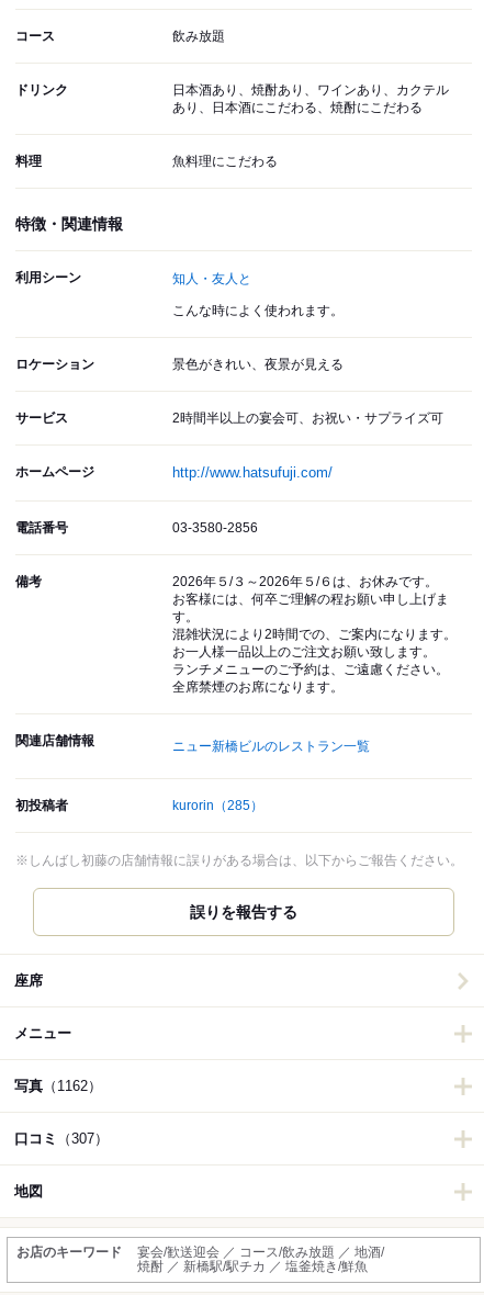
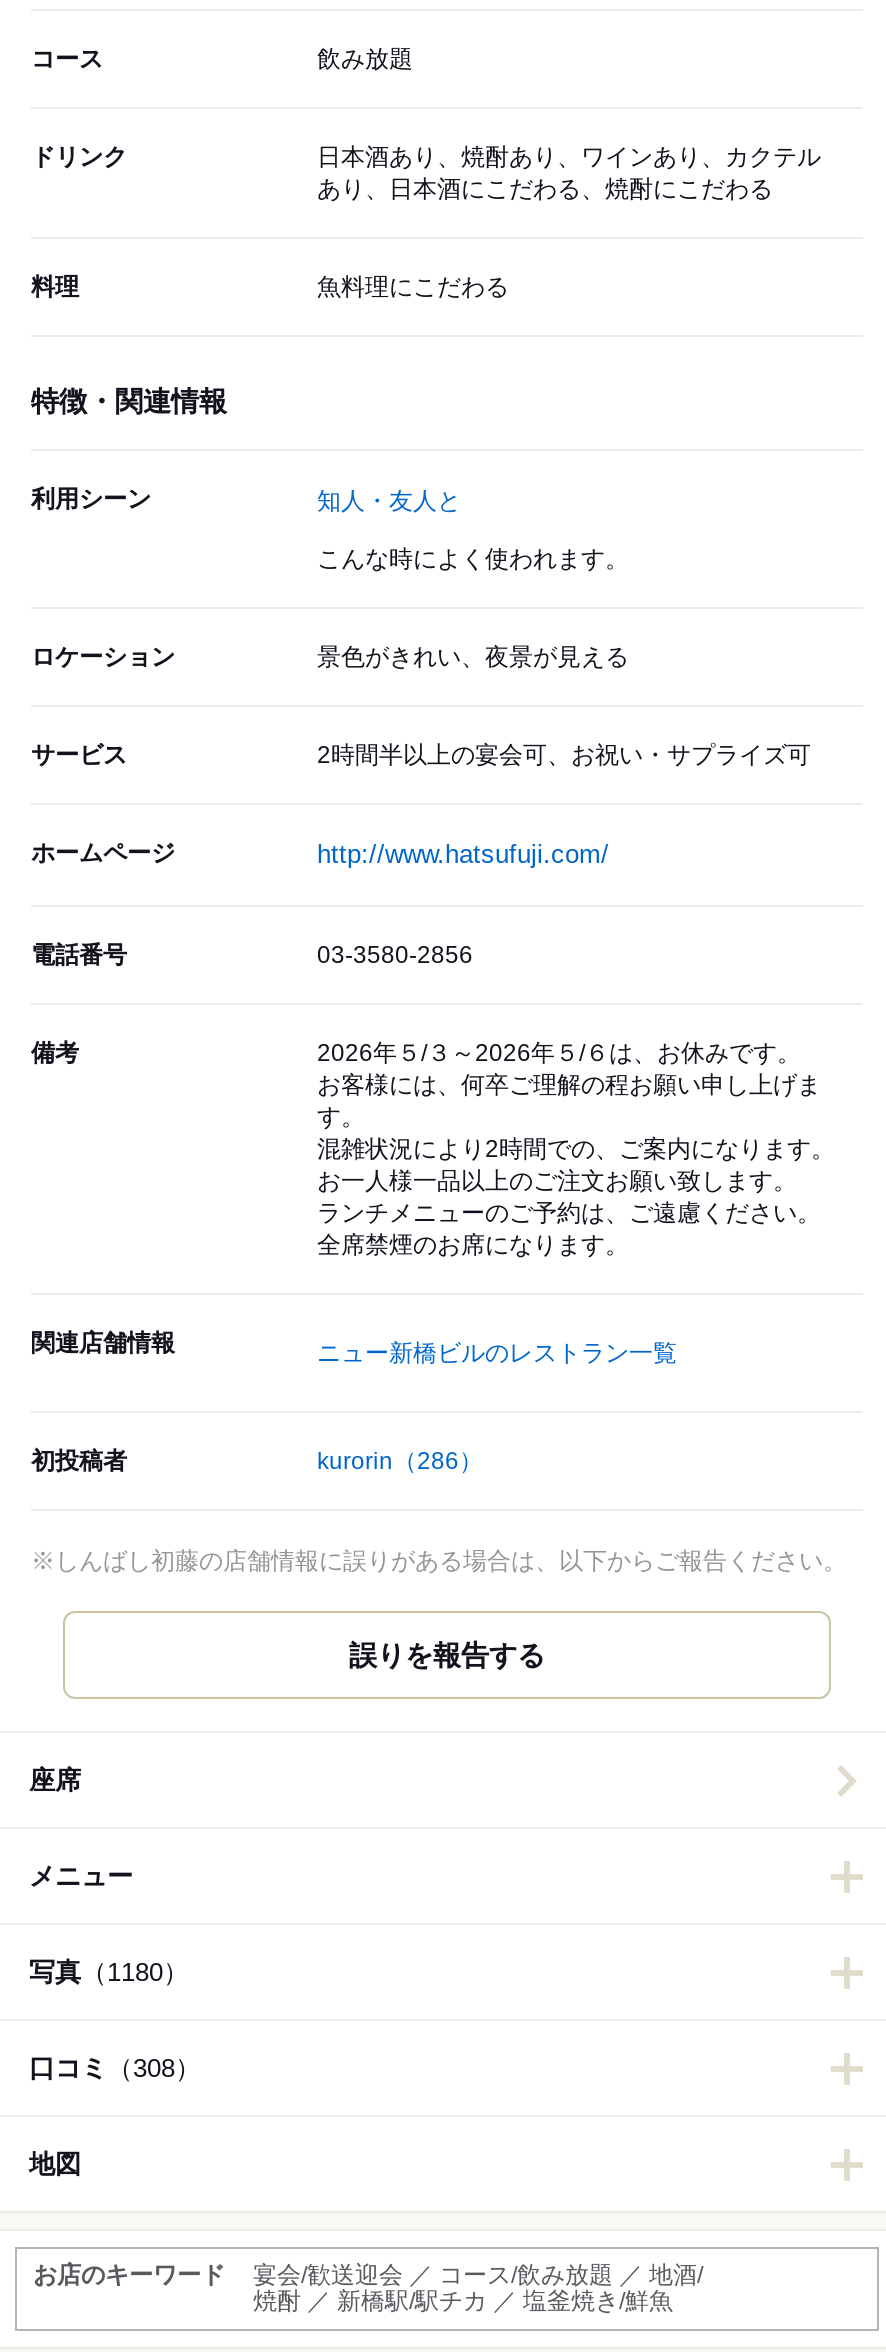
[172,798,263,813] kurorin（285） -> [317,1447,483,1475] kurorin（286）
[14,1078,102,1094] 写真（1162） -> [29,1957,189,1987] 写真（1180）
[14,1131,109,1147] 口コミ（307） -> [29,2053,201,2083] 口コミ（308）

